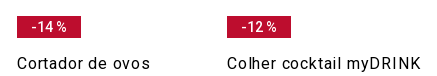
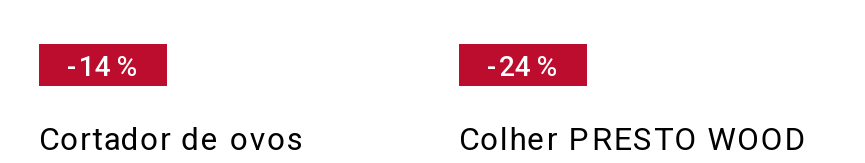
[241,19,277,35] -12 % -> [487,49,559,81] -24 %
[227,54,420,73] Colher cocktail myDRINK -> [459,120,808,158] Colher PRESTO WOOD

